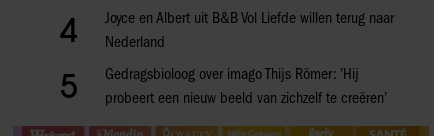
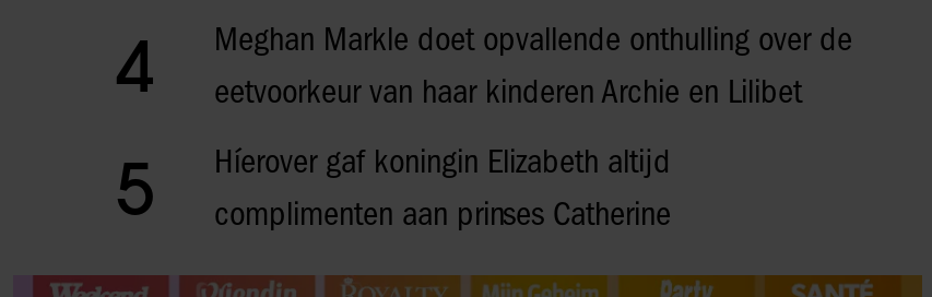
[105,9,394,51] Joyce en Albert uit B&B Vol Liefde willen terug naar | Nederland -> [214,21,852,112] Meghan Markle doet opvallende onthulling over de | eetvoorkeur van haar kinderen Archie en Lilibet
[105,65,387,107] Gedragsbioloog over imago Thijs Römer: ’Hij | probeert een nieuw beeld van zichzelf te creëren’ -> [214,143,671,235] Híerover gaf koningin Elizabeth altijd | complimenten aan prinses Catherine

